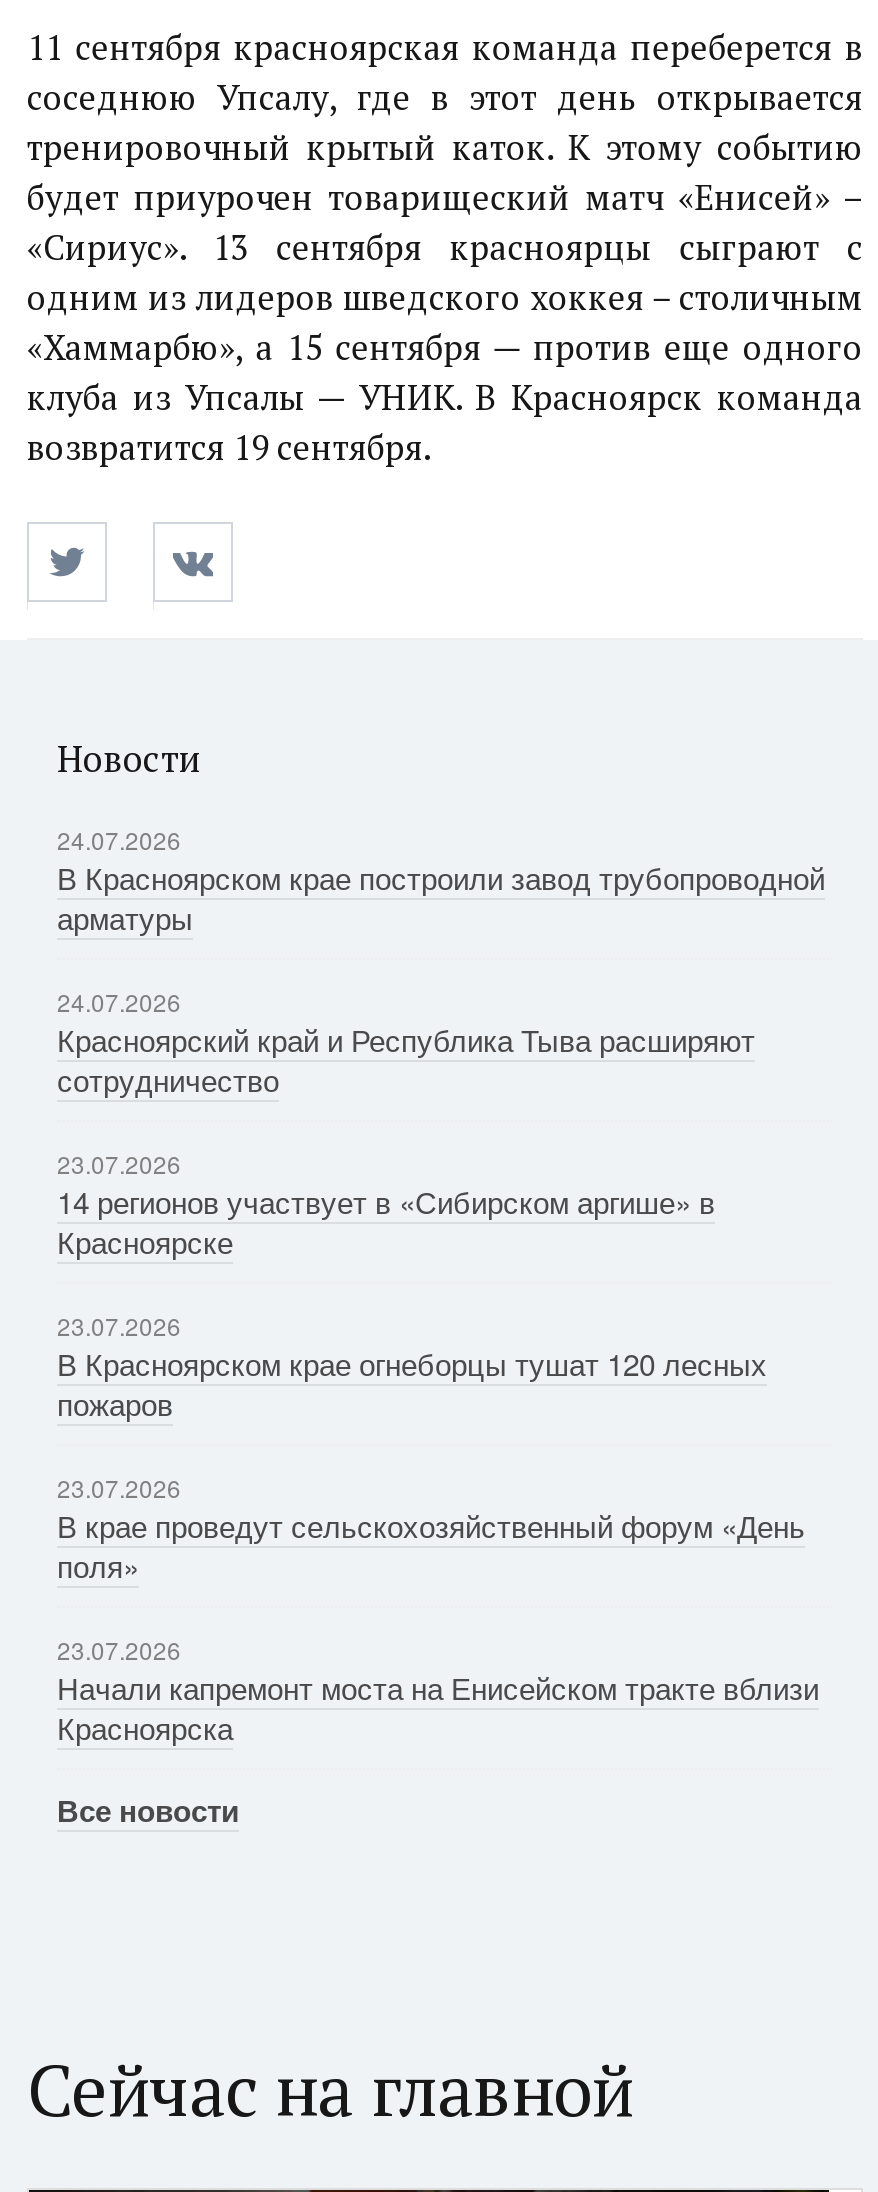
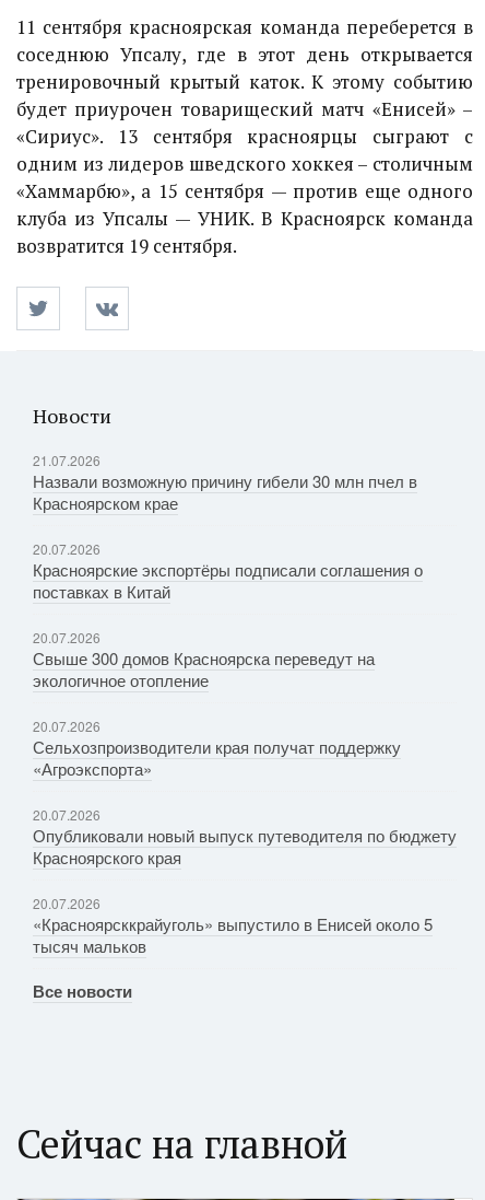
[57,822,825,938] 24.07.2026 | В Красноярском крае построили завод трубопроводной | арматуры -> [33,451,417,514] 21.07.2026 | Назвали возможную причину гибели 30 млн пчел в | Красноярском крае
[57,984,755,1100] 24.07.2026 | Красноярский край и Республика Тыва расширяют | сотрудничество -> [33,539,423,603] 20.07.2026 | Красноярские экспортёры подписали соглашения о | поставках в Китай
[57,1146,715,1262] 23.07.2026 | 14 регионов участвует в «Сибирском аргише» в | Красноярске -> [33,628,375,691] 20.07.2026 | Свыше 300 домов Красноярска переведут на | экологичное отопление
[57,1308,767,1424] 23.07.2026 | В Красноярском крае огнеборцы тушат 120 лесных | пожаров -> [33,716,401,780] 20.07.2026 | Сельхозпроизводители края получат поддержку | «Агроэкспорта»
[57,1470,805,1586] 23.07.2026 | В крае проведут сельскохозяйственный форум «День | поля» -> [33,805,457,869] 20.07.2026 | Опубликовали новый выпуск путеводителя по бюджету | Красноярского края
[57,1632,819,1748] 23.07.2026 | Начали капремонт моста на Енисейском тракте вблизи | Красноярска -> [33,894,433,957] 20.07.2026 | «Красноярсккрайуголь» выпустило в Енисей около 5 | тысяч мальков

